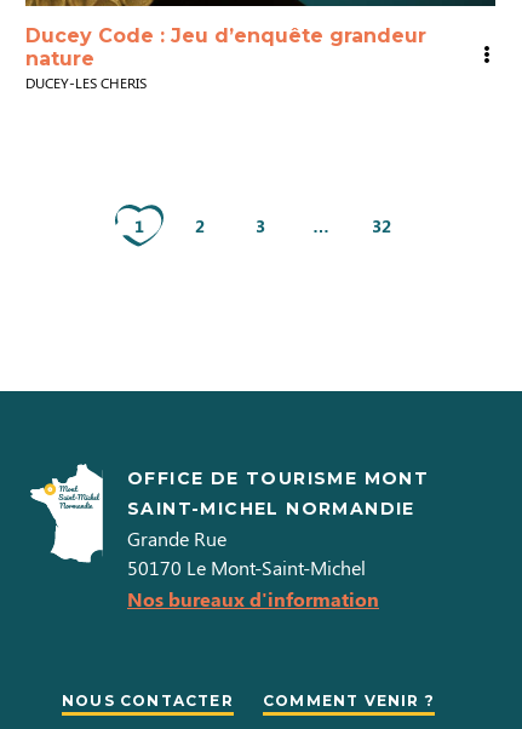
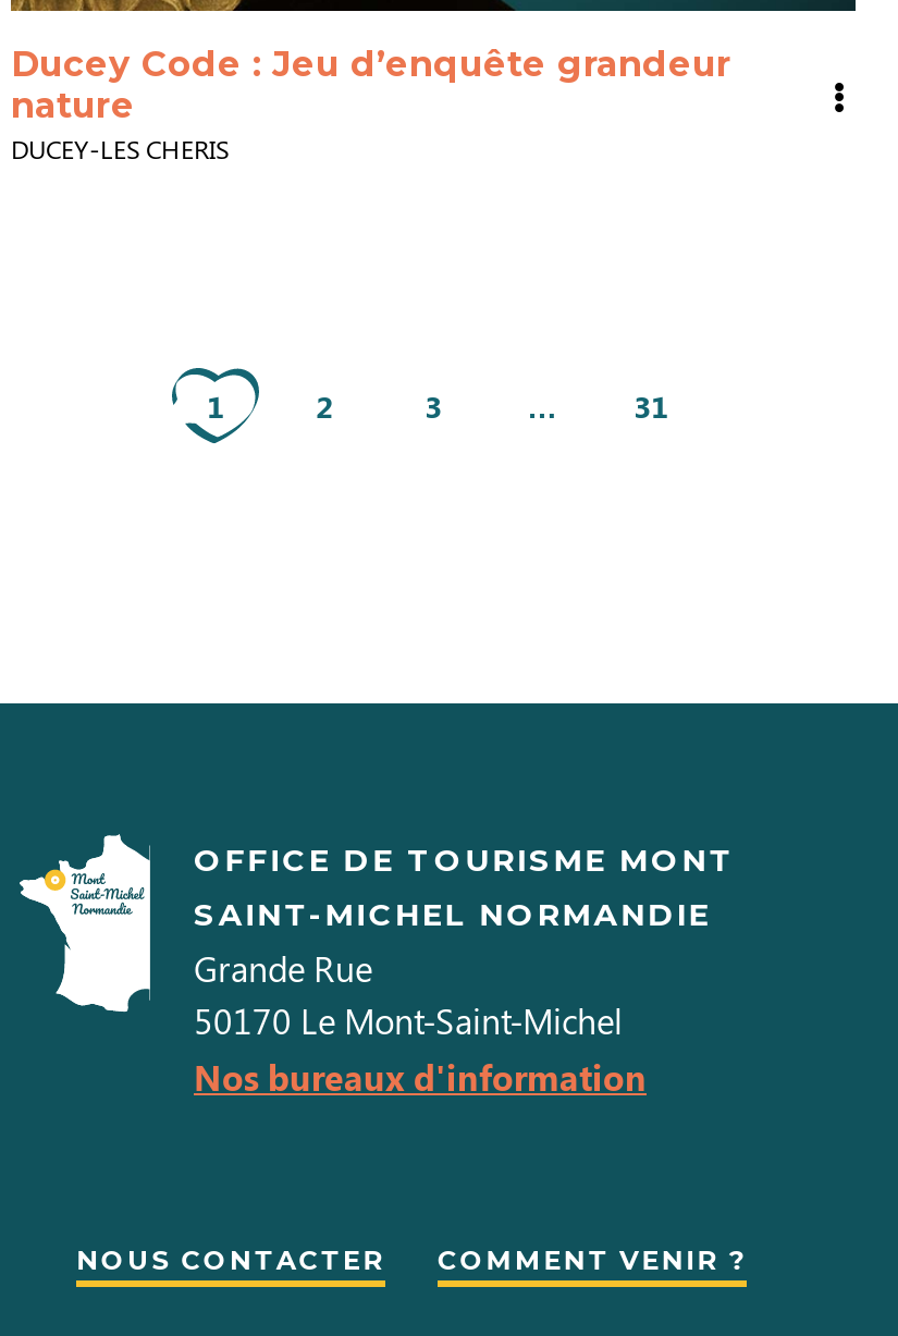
[372,214,391,237] 32 -> [633,385,668,426] 31

